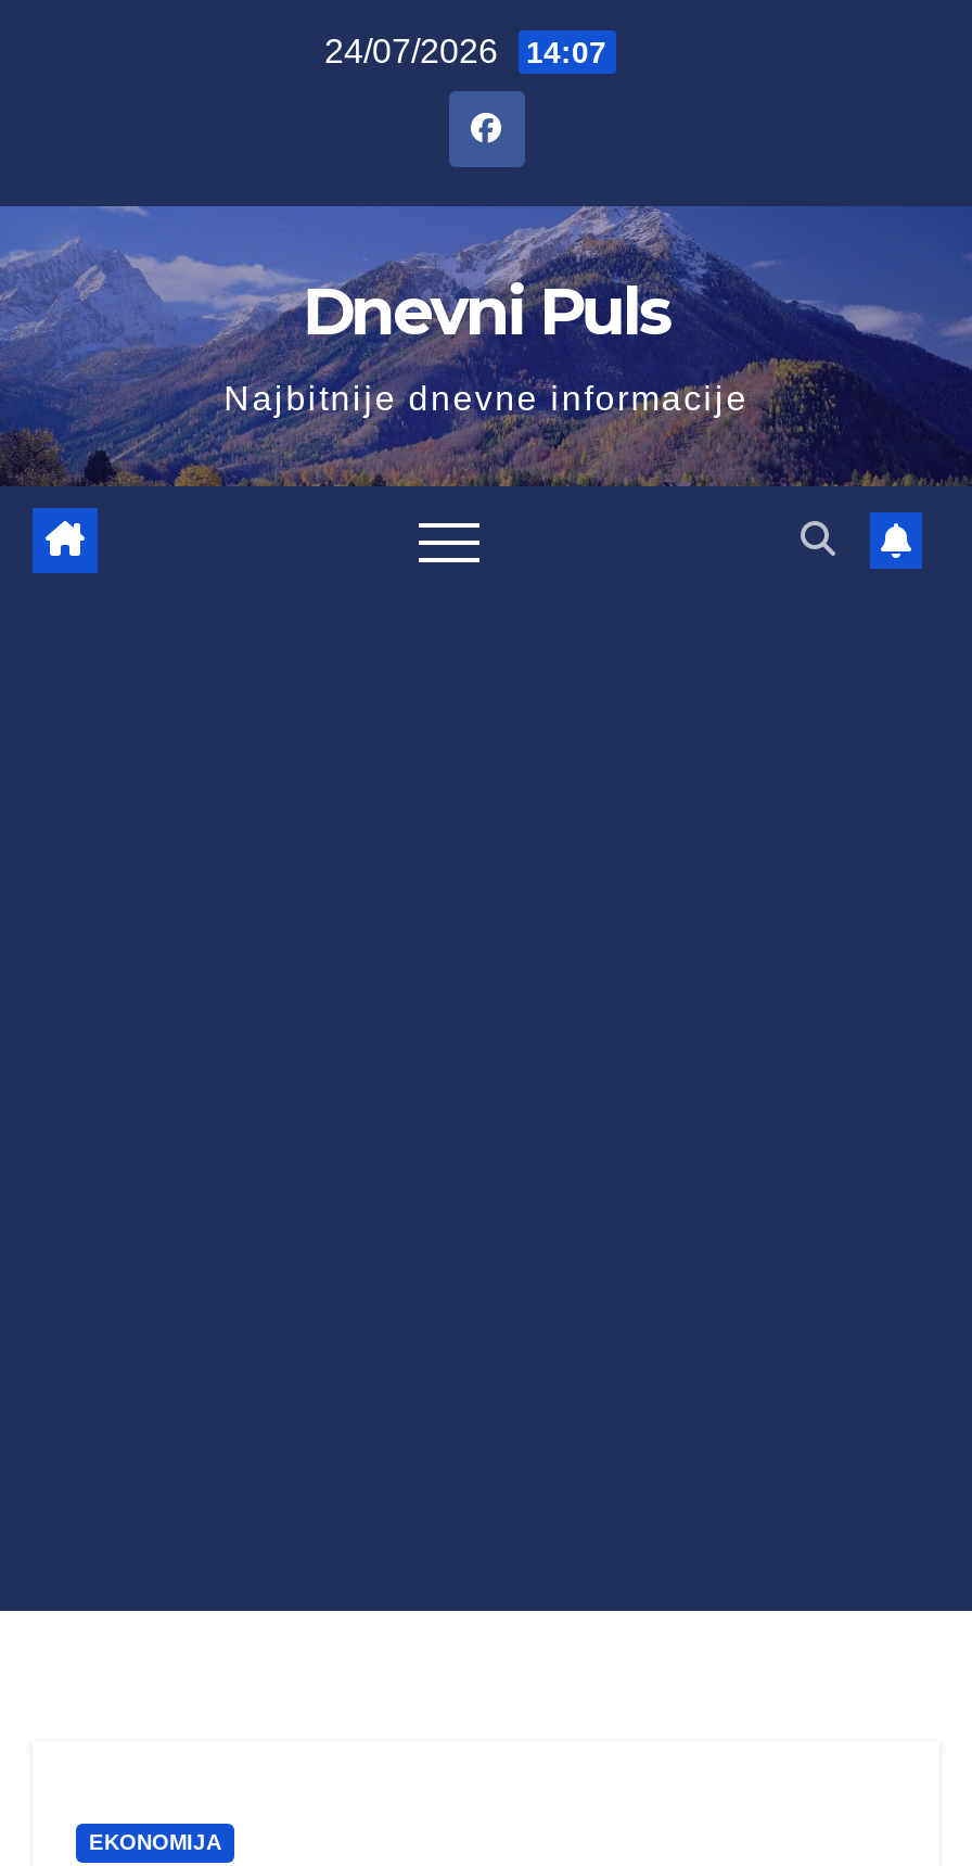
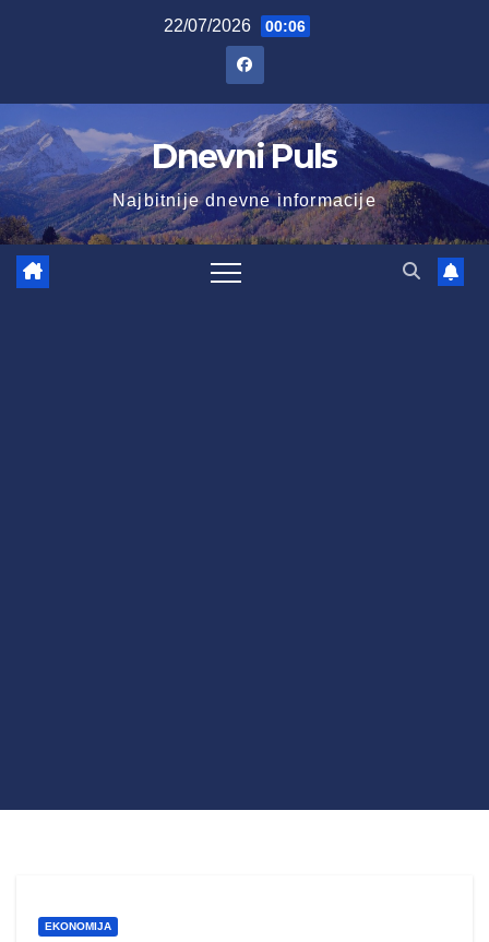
[324,33,606,69] 24/07/2026 14:07 -> [163,16,305,35] 22/07/2026 00:06

